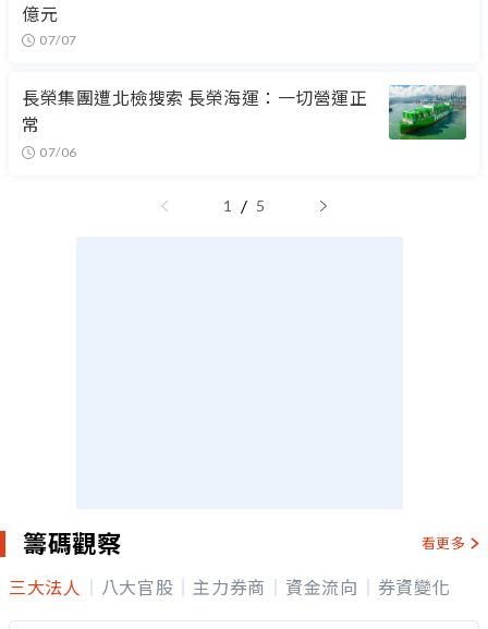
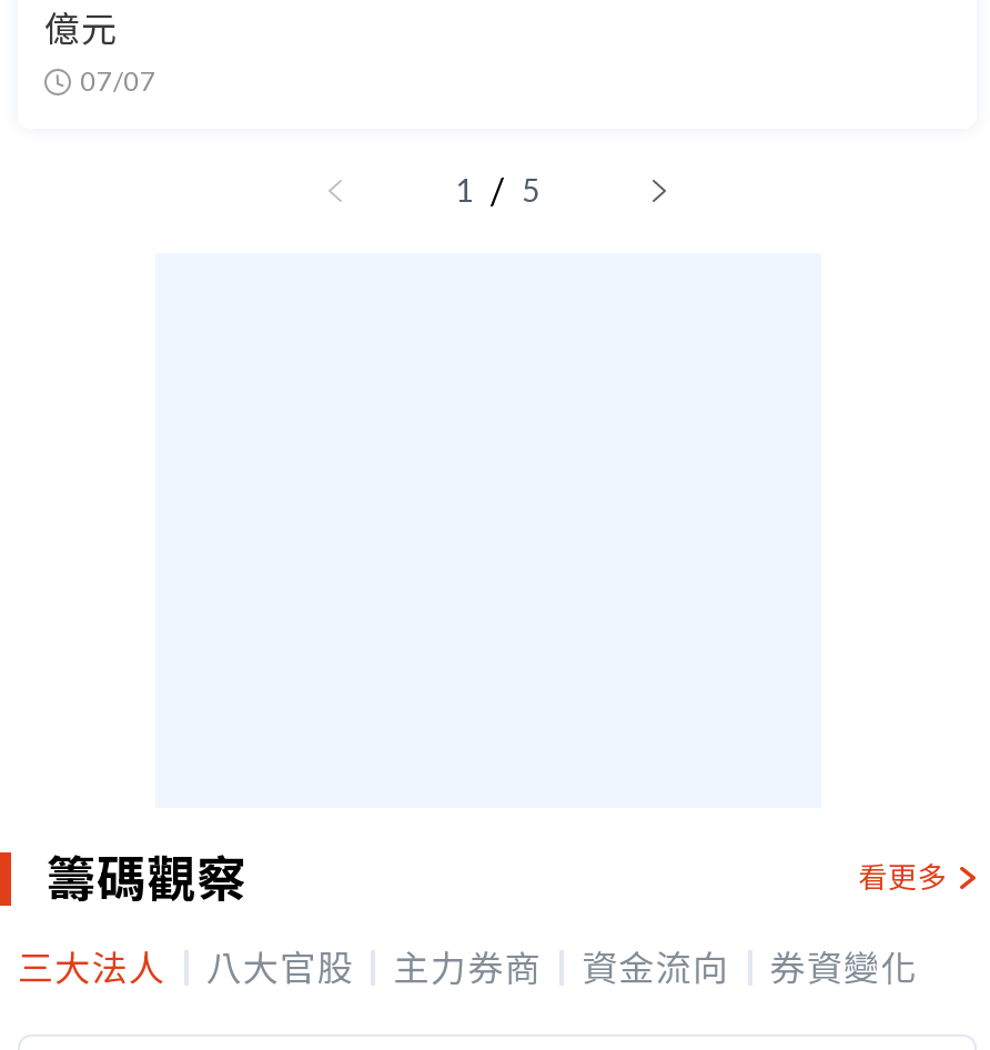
[22,84,467,160] [image] | 長榮集團遭北檢搜索 長榮海運：一切營運正 | 常 | 07/06 -> none

